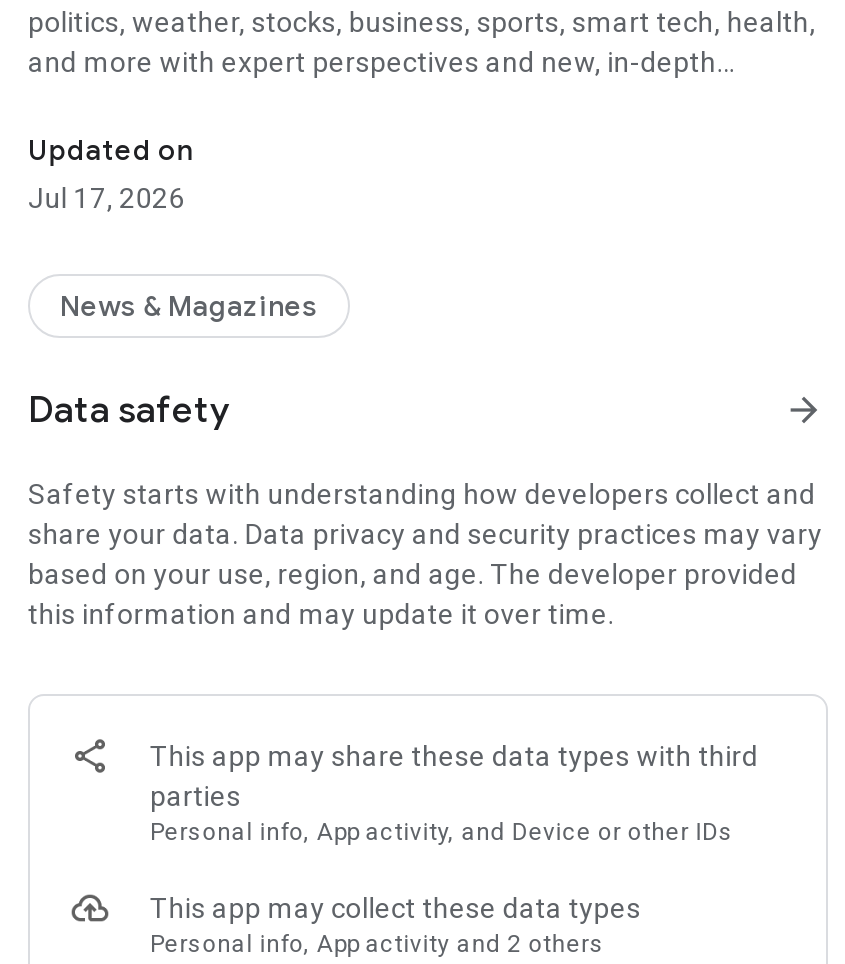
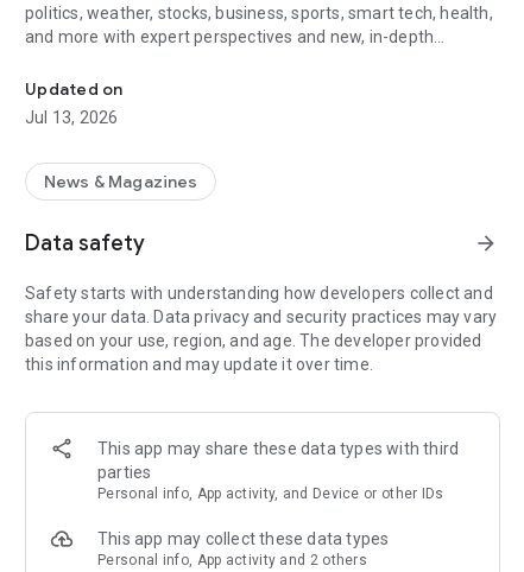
[28,182,185,214] Jul 17, 2026 -> [25,108,118,127] Jul 13, 2026

